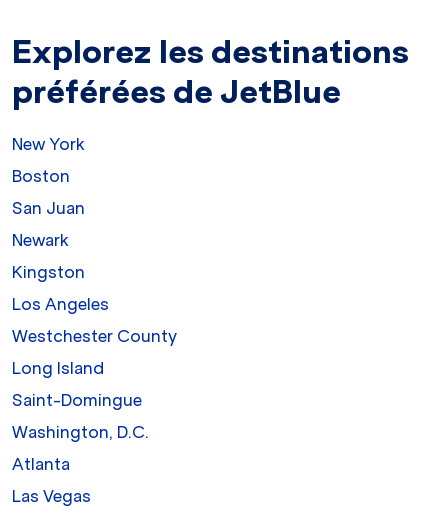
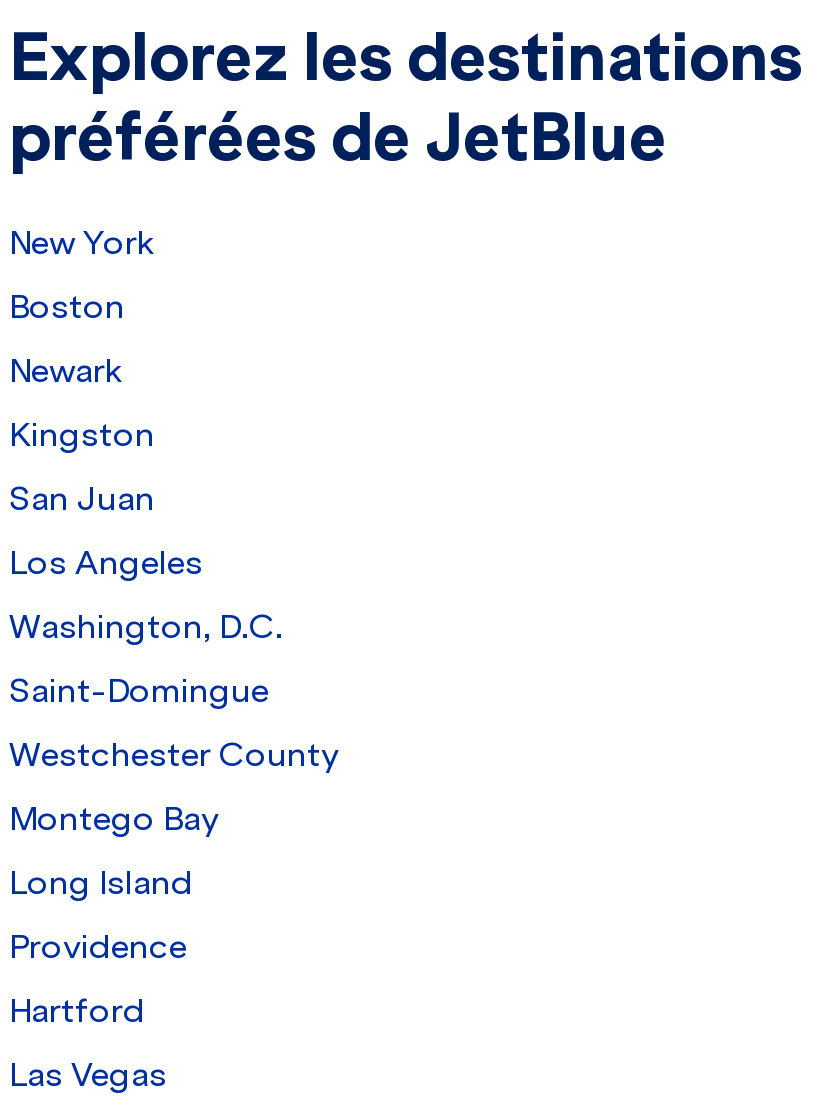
moved [12,198,85,218] -> [9,478,155,518]: San Juan
moved [12,230,85,282] -> [9,350,155,454]: Newark | Kingston
none -> [9,798,219,838] Montego Bay
moved [12,358,104,378] -> [9,862,193,902]: Long Island
moved [12,390,149,442] -> [9,606,283,710]: Saint-Domingue | Washington, D.C.
[12,454,70,474] Atlanta -> [9,926,187,1030] Providence | Hartford

